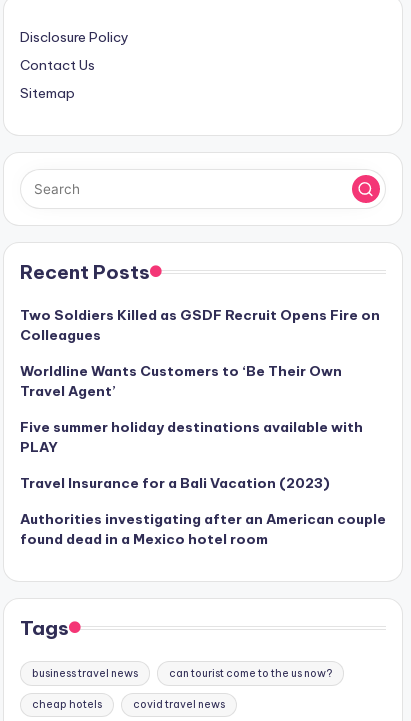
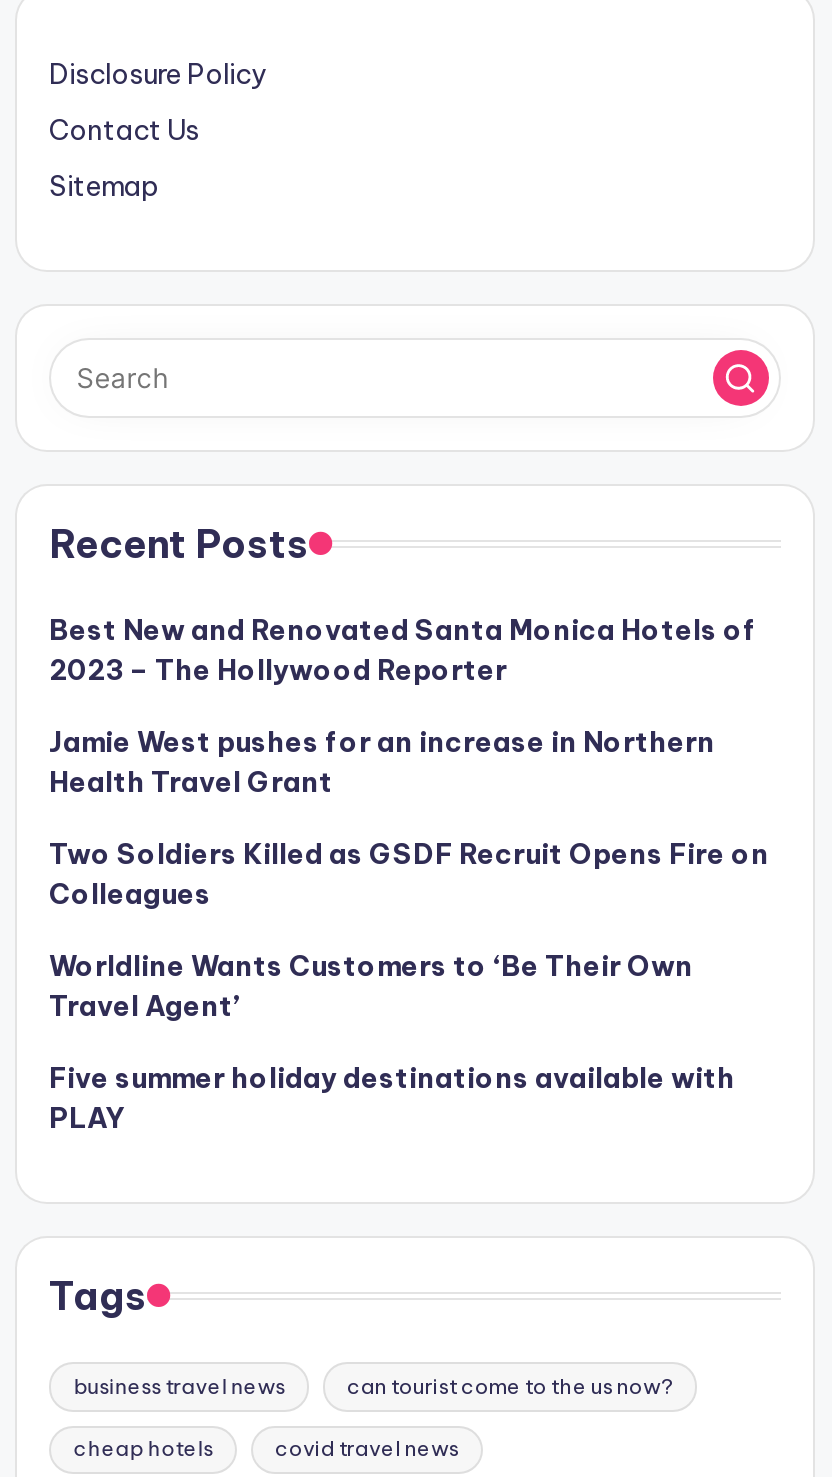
none -> [49,613,757,801] Best New and Renovated Santa Monica Hotels of | 2023 – The Hollywood Reporter | Jamie West pushes for an increase in Northern | Health Travel Grant
moved [20,306,380,456] -> [49,837,769,1137]: Two Soldiers Killed as GSDF Recruit Opens Fire on | Colleagues | Worldline Wants Customers to ‘Be Their Own | Travel Agent’ | Five summer holiday destinations available with | PLAY
[20,474,386,548] Travel Insurance for a Bali Vacation (2023) | Authorities investigating after an American couple | found dead in a Mexico hotel room -> none

